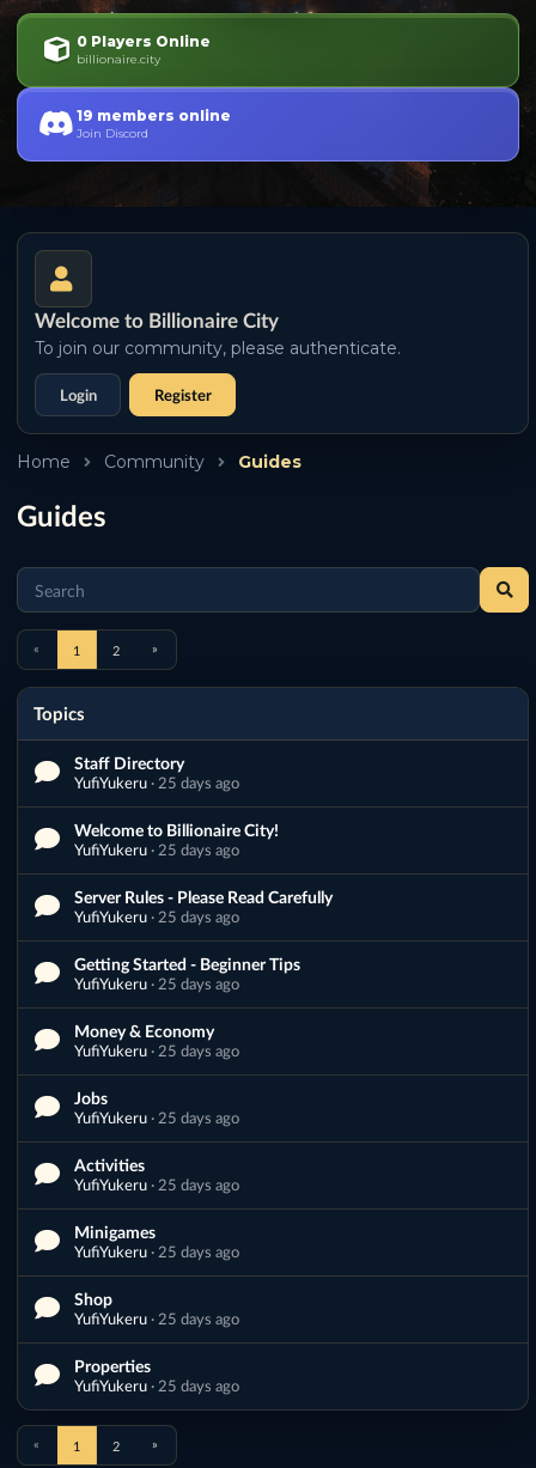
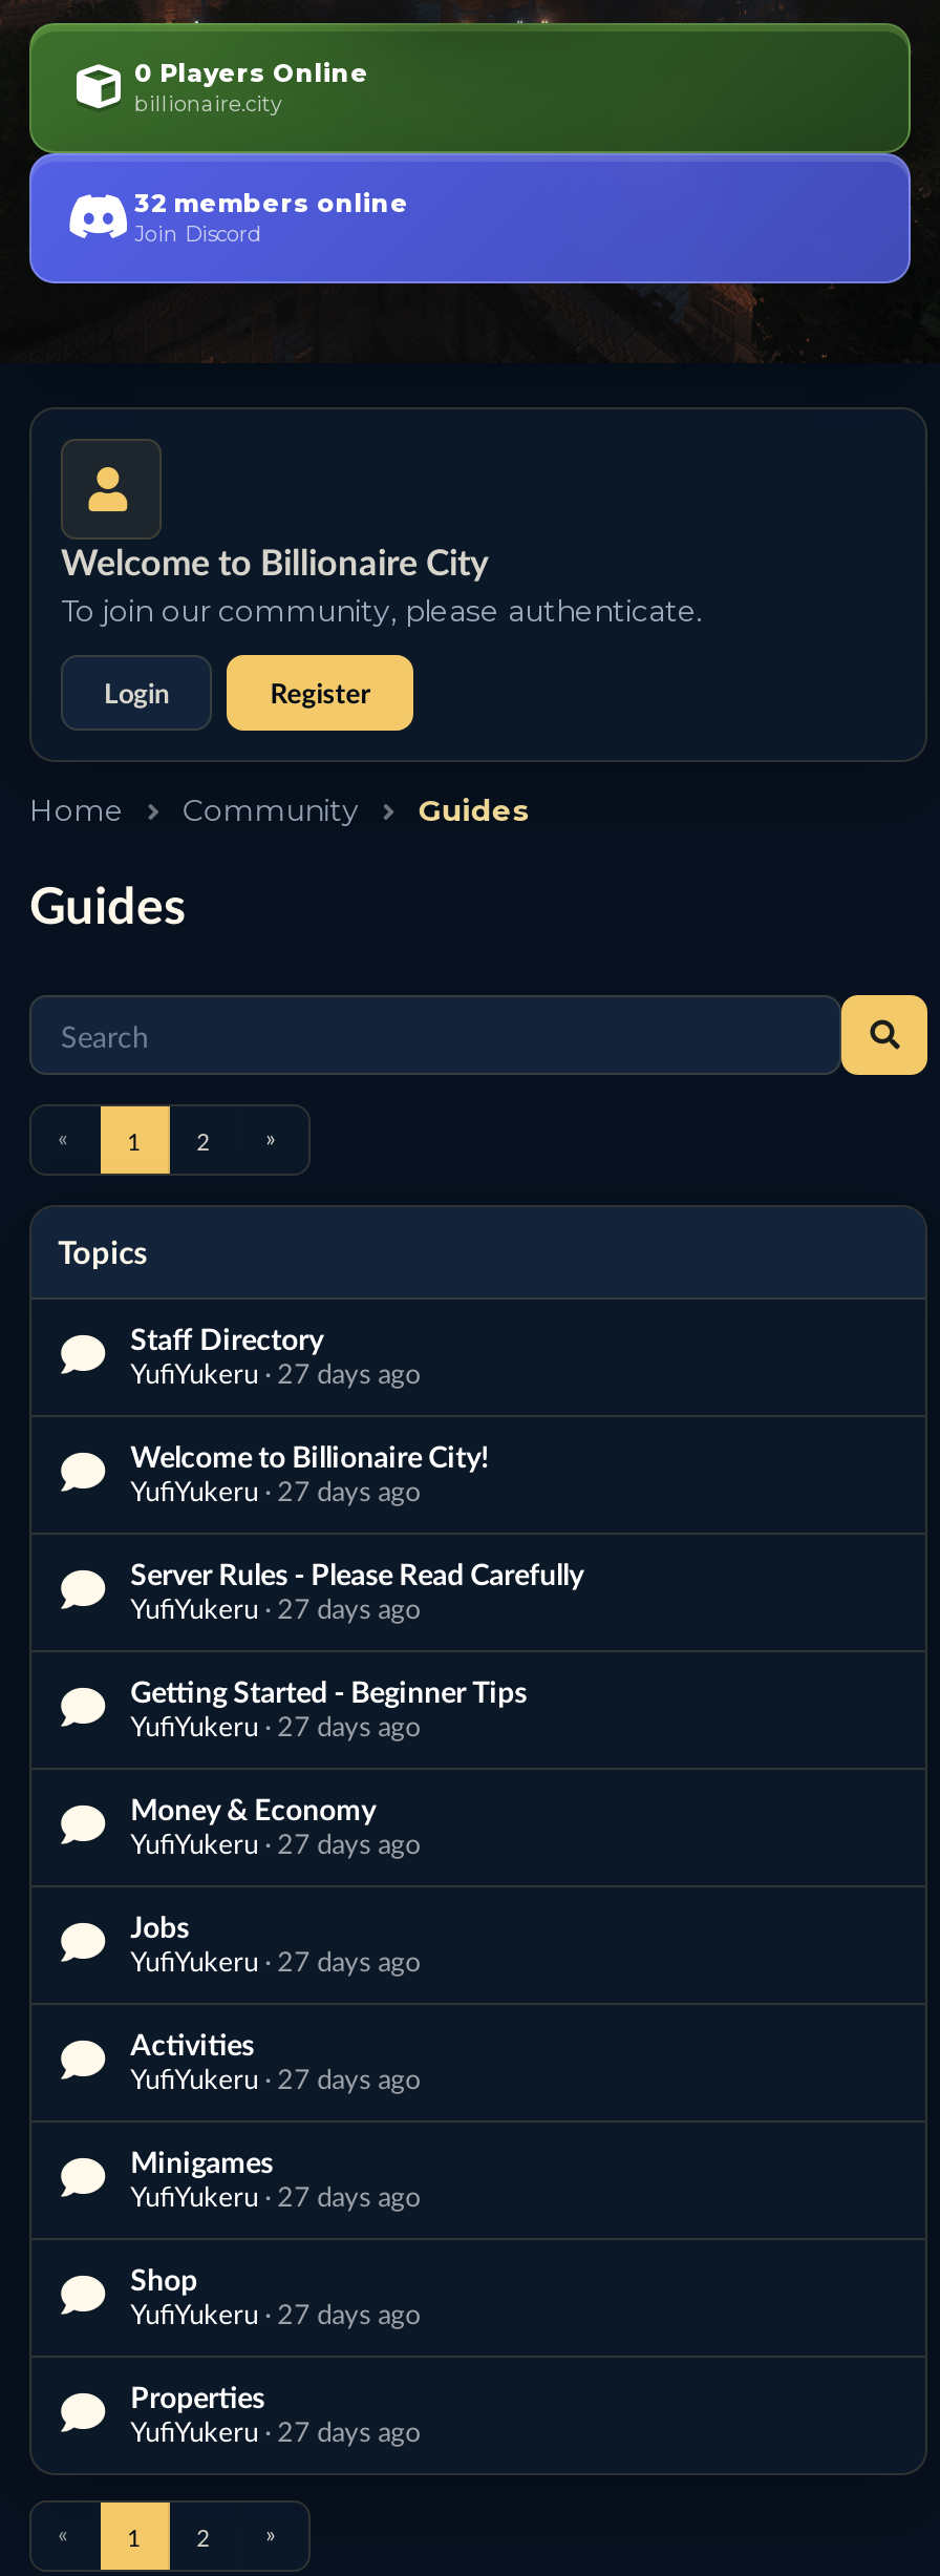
[77,107,231,124] 19 members online -> [134,188,409,217] 32 members online
[74,773,239,792] YufiYukeru · 25 days ago -> [130,1356,420,1389] YufiYukeru · 27 days ago
[74,840,239,859] YufiYukeru · 25 days ago -> [130,1473,420,1507] YufiYukeru · 27 days ago
[74,907,239,926] YufiYukeru · 25 days ago -> [130,1591,420,1625] YufiYukeru · 27 days ago
[74,974,239,993] YufiYukeru · 25 days ago -> [130,1709,420,1742] YufiYukeru · 27 days ago
[74,1041,239,1060] YufiYukeru · 25 days ago -> [130,1826,420,1860] YufiYukeru · 27 days ago
[74,1108,239,1127] YufiYukeru · 25 days ago -> [130,1944,420,1977] YufiYukeru · 27 days ago
[74,1175,239,1194] YufiYukeru · 25 days ago -> [130,2061,420,2095] YufiYukeru · 27 days ago
[74,1242,239,1261] YufiYukeru · 25 days ago -> [130,2179,420,2212] YufiYukeru · 27 days ago
[74,1309,239,1328] YufiYukeru · 25 days ago -> [130,2296,420,2330] YufiYukeru · 27 days ago
[74,1376,239,1395] YufiYukeru · 25 days ago -> [130,2414,420,2448] YufiYukeru · 27 days ago

